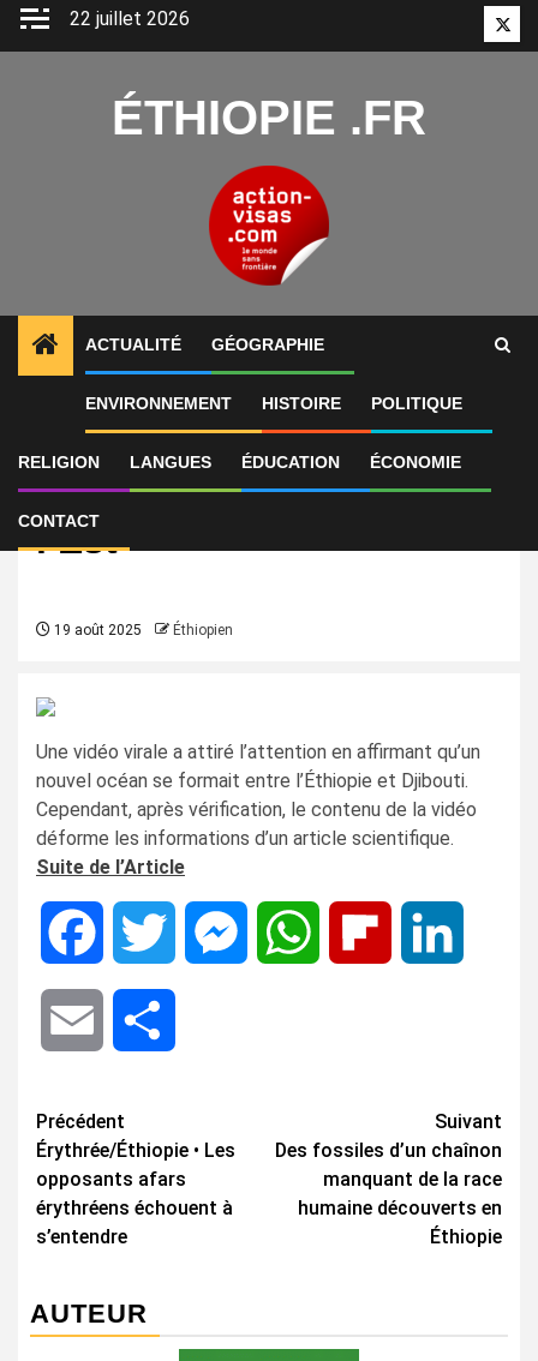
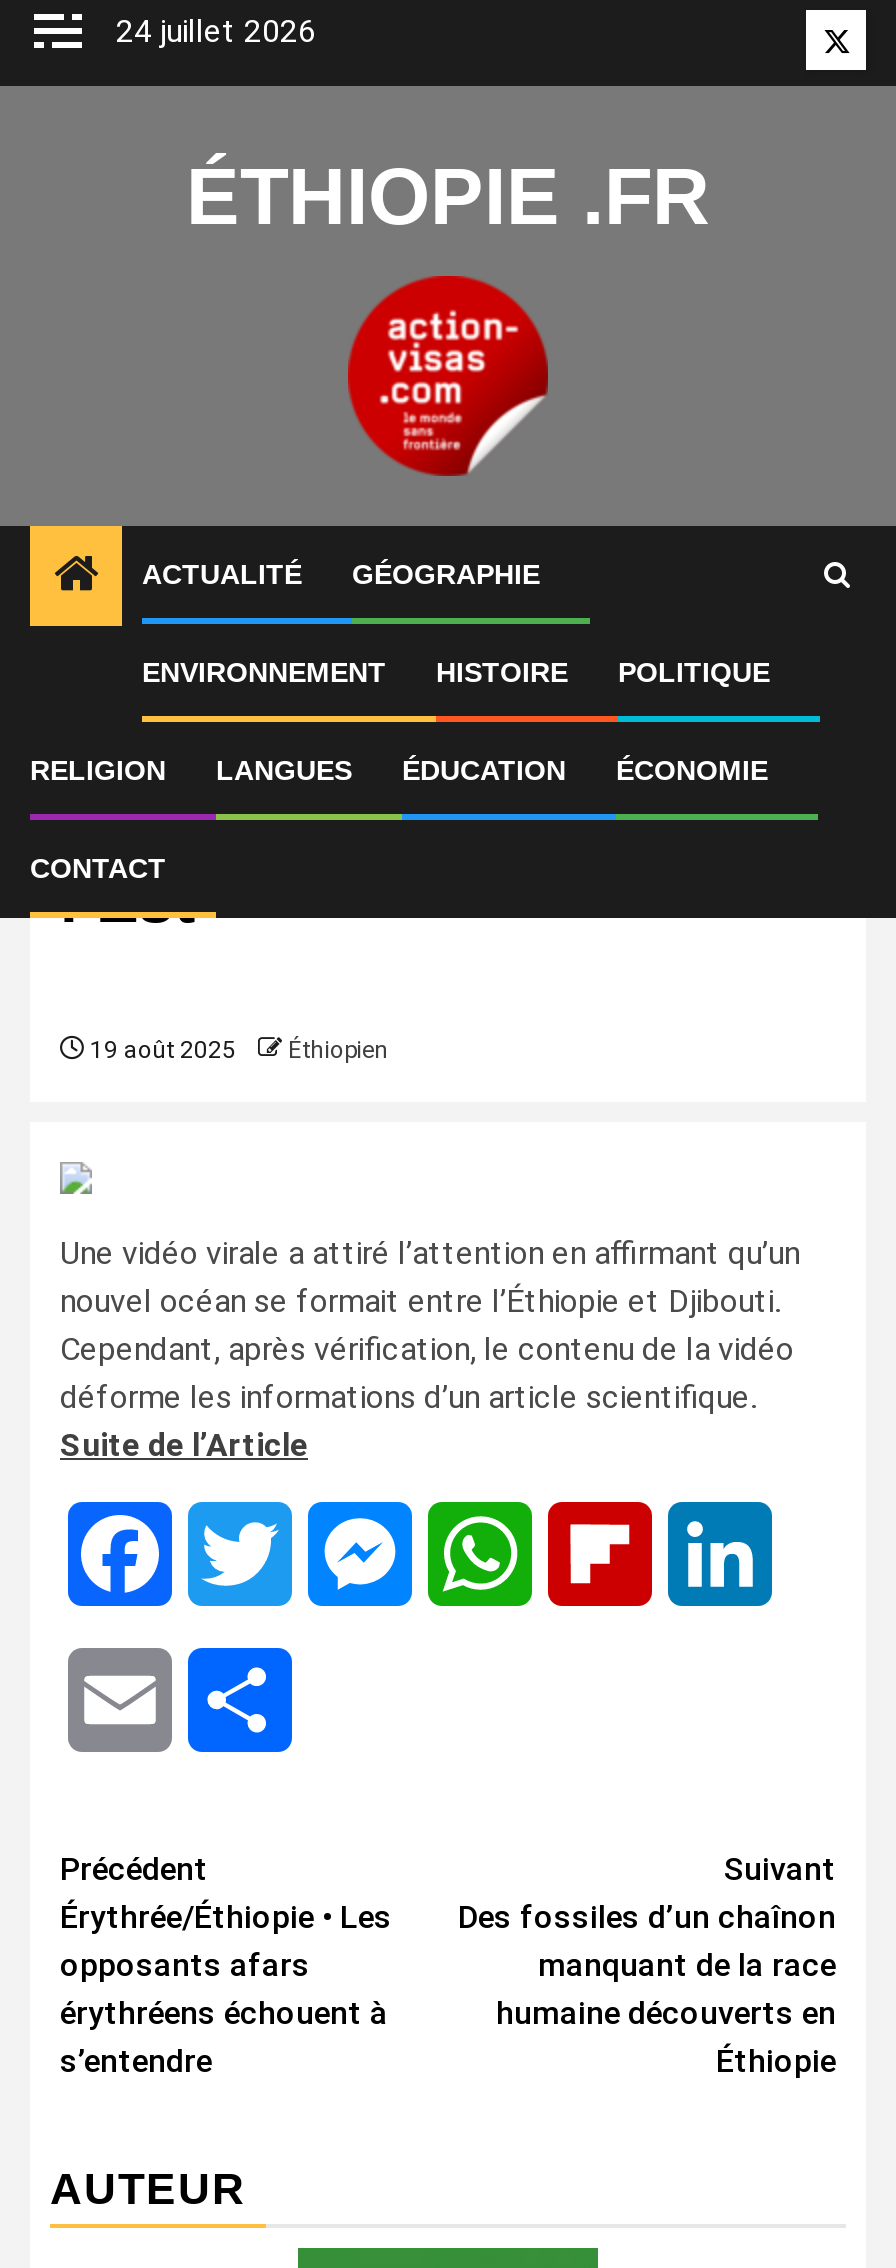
[70,7,190,30] 22 juillet 2026 -> [116,12,316,50] 24 juillet 2026

